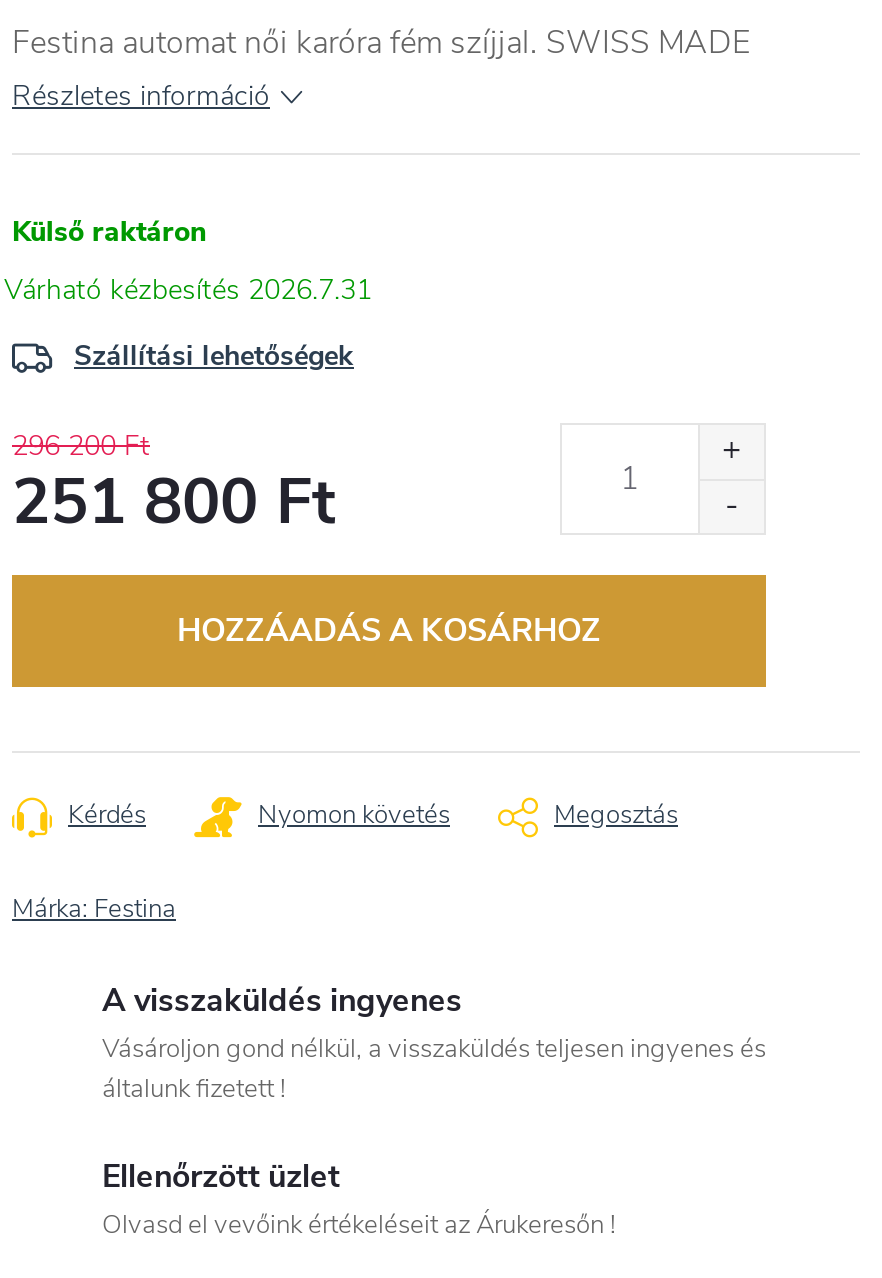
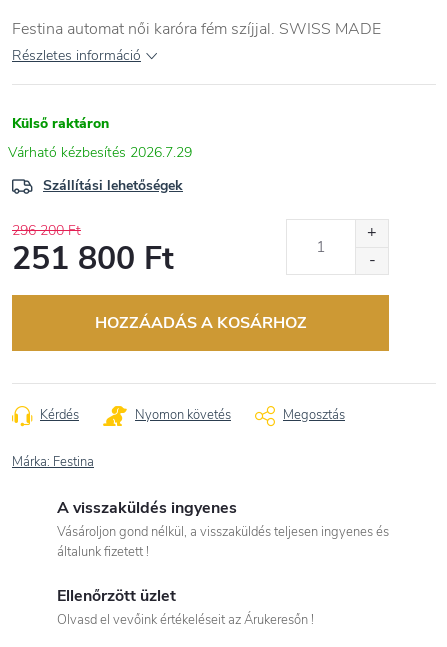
[248,271,372,309] 2026.7.31 -> [130,143,192,162] 2026.7.29

